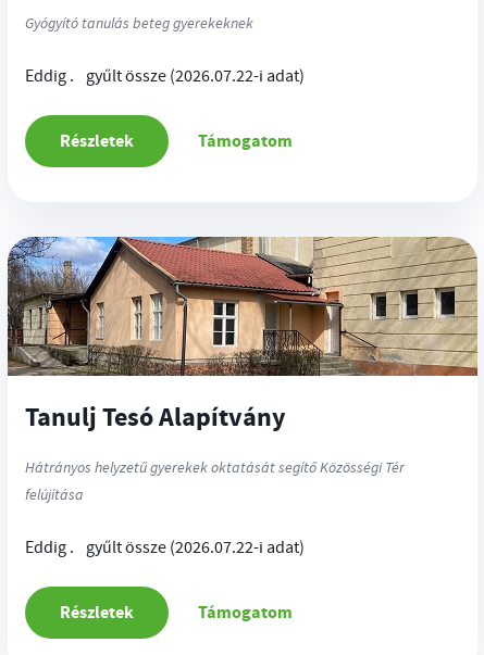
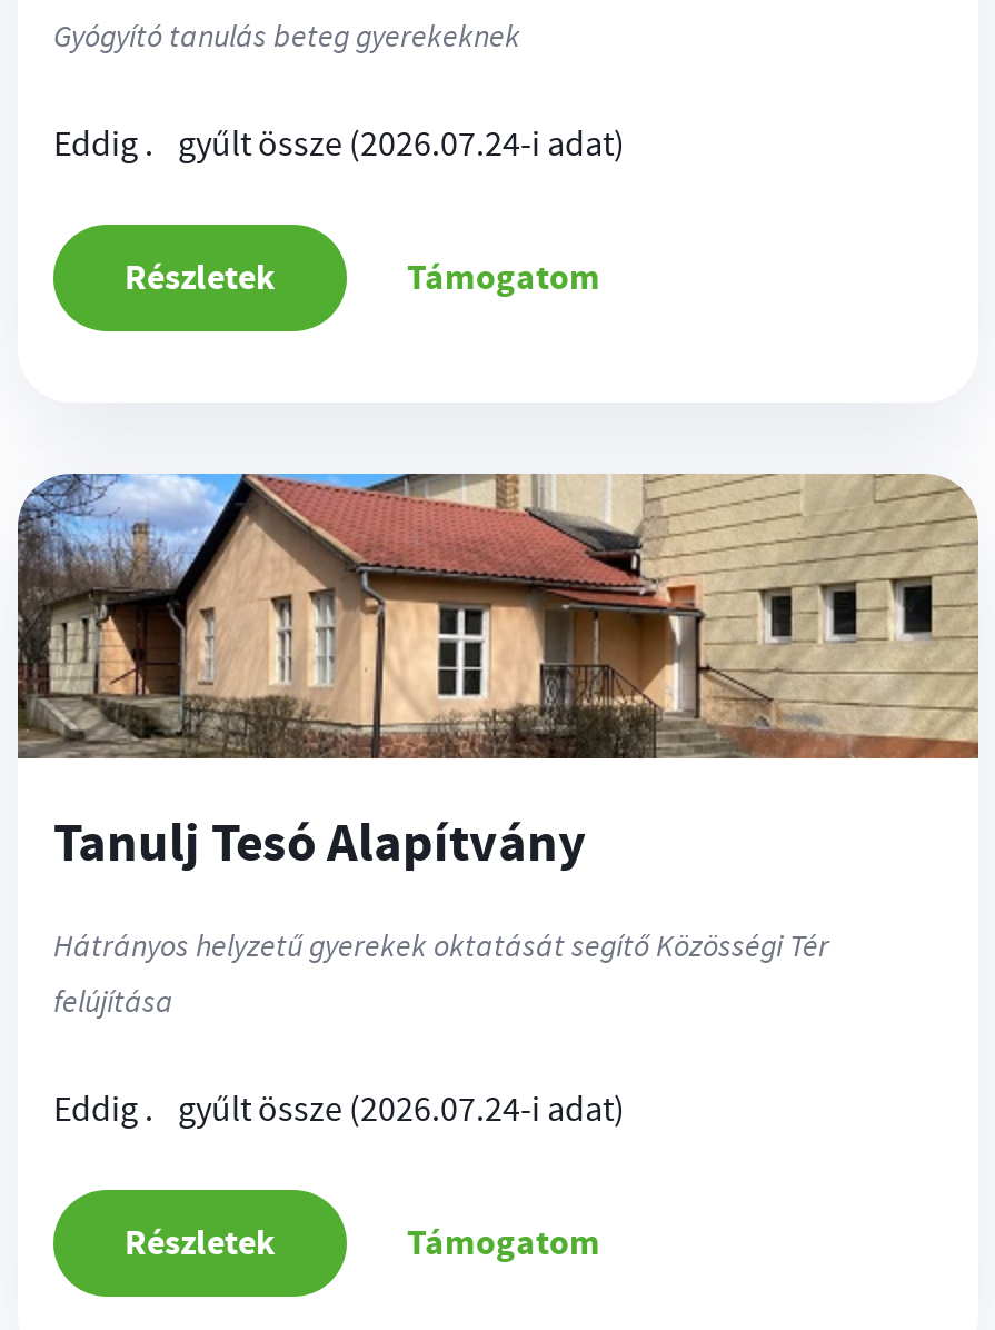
[25,65,305,87] Eddig. gyűlt össze (2026.07.22-i adat) -> [53,122,625,167] Eddig... gyűlt össze (2026.07.24-i adat)
[25,537,305,558] Eddig. gyűlt össze (2026.07.22-i adat) -> [53,1088,625,1132] Eddig... gyűlt össze (2026.07.24-i adat)

